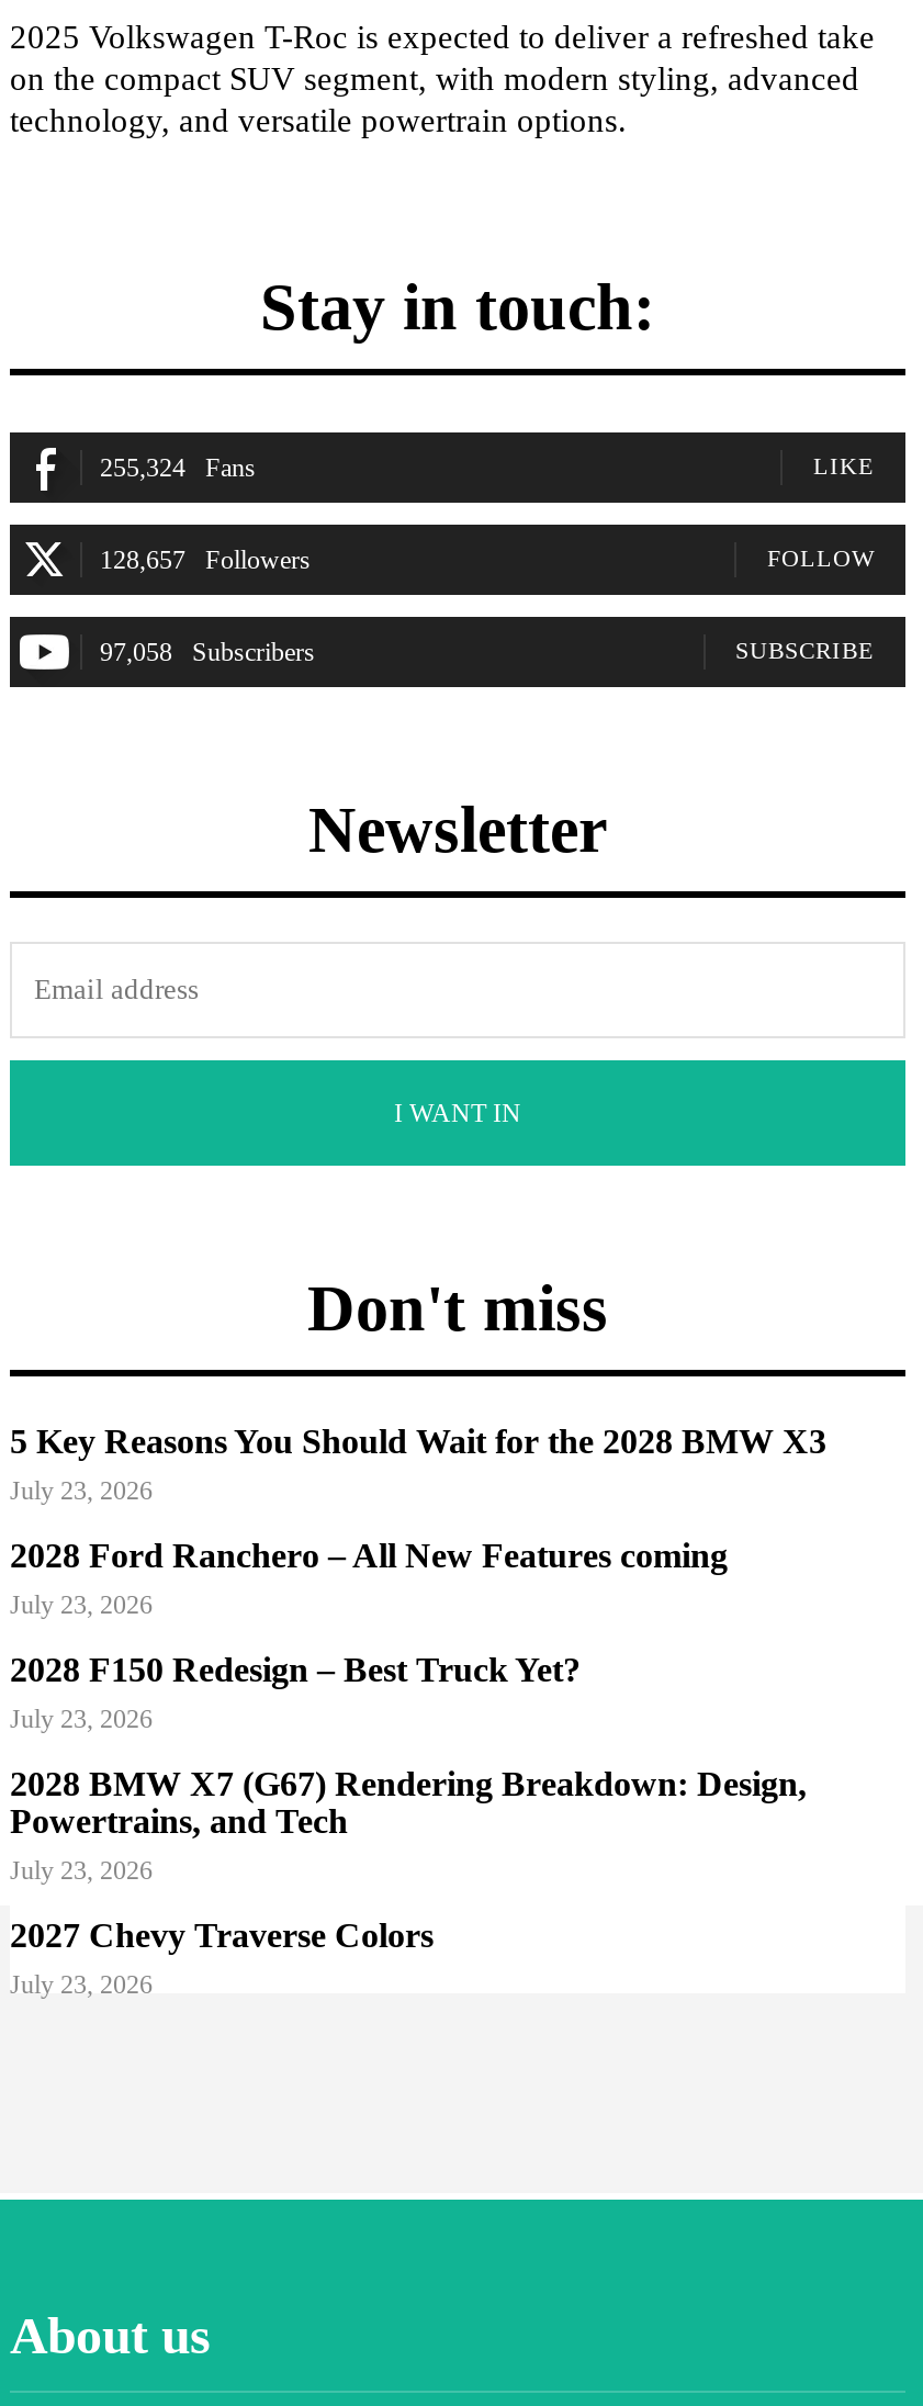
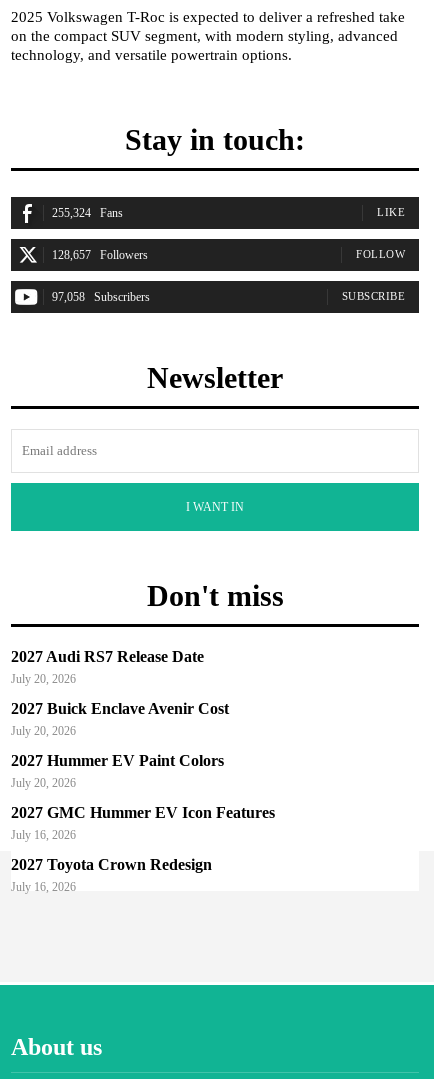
[10,1422,826,1506] 5 Key Reasons You Should Wait for the 2028 BMW X3 | July 23, 2026 -> [11,648,204,686] 2027 Audi RS7 Release Date | July 20, 2026
[10,1536,728,1620] 2028 Ford Ranchero – All New Features coming | July 23, 2026 -> [11,700,229,738] 2027 Buick Enclave Avenir Cost | July 20, 2026
[10,1650,581,1734] 2028 F150 Redesign – Best Truck Yet? | July 23, 2026 -> [11,752,224,790] 2027 Hummer EV Paint Colors | July 20, 2026
[10,1765,807,1885] 2028 BMW X7 (G67) Rendering Breakdown: Design, | Powertrains, and Tech | July 23, 2026 -> [11,804,275,842] 2027 GMC Hummer EV Icon Features | July 16, 2026
[10,1916,434,1999] 2027 Chevy Traverse Colors | July 23, 2026 -> [11,856,212,894] 2027 Toyota Crown Redesign | July 16, 2026

